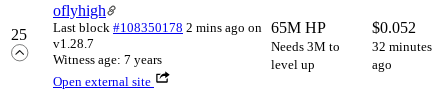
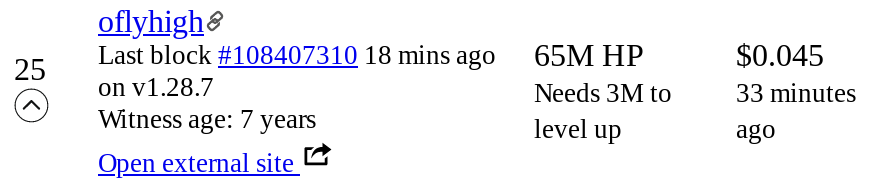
[53,20,262,51] Last block #108350178 2 mins ago on | v1.28.7 -> [98,41,496,103] Last block #108407310 18 mins ago | on v1.28.7
[372,19,416,36] $0.052 -> [736,39,824,73] $0.045
[372,39,432,54] 32 minutes -> [736,79,856,109] 33 minutes

